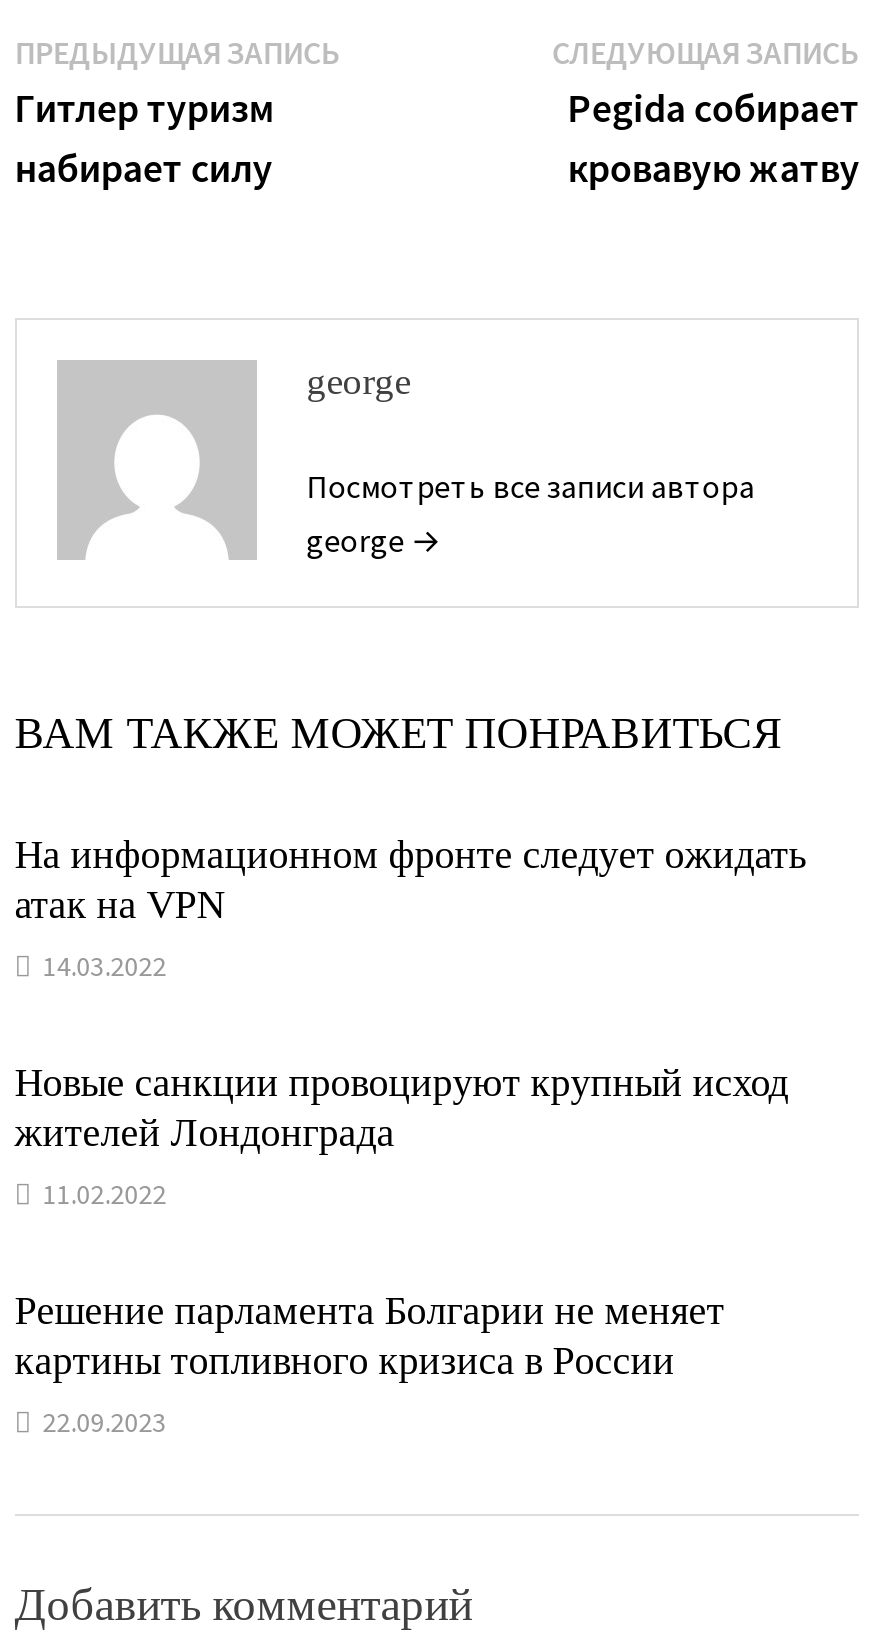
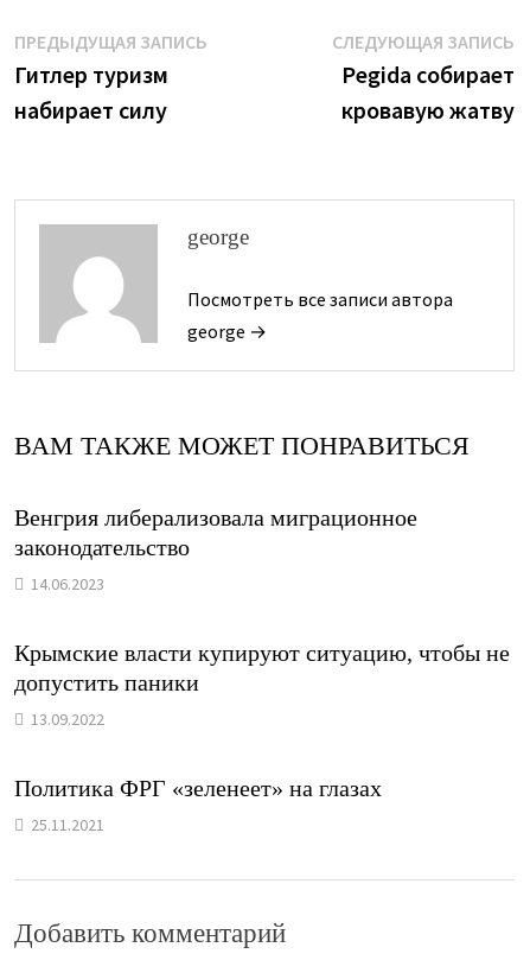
[15,832,807,926] На информационном фронте следует ожидать | атак на VPN -> [14,504,417,560] Венгрия либерализовала миграционное | законодательство
[43,948,167,984] 14.03.2022 -> [31,573,104,595] 14.06.2023
[15,1060,789,1154] Новые санкции провоцируют крупный исход | жителей Лондонграда -> [14,640,510,695] Крымские власти купируют ситуацию, чтобы не | допустить паники
[43,1176,167,1212] 11.02.2022 -> [31,708,104,730] 13.09.2022
[15,1288,725,1382] Решение парламента Болгарии не меняет | картины топливного кризиса в России -> [14,775,382,801] Политика ФРГ «зеленеет» на глазах
[43,1404,167,1440] 22.09.2023 -> [31,814,104,835] 25.11.2021

